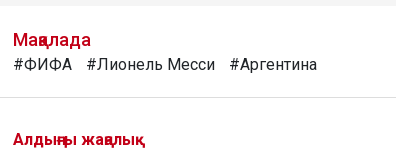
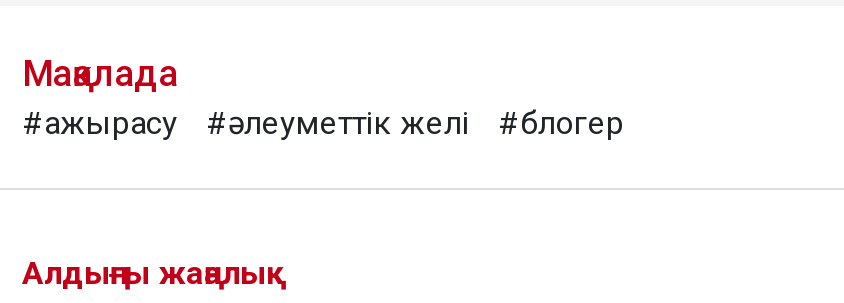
[13,55,317,74] #ФИФА | #Лионель Месси | #Аргентина -> [22,105,624,143] #ажырасу | #әлеуметтік желі | #блогер

